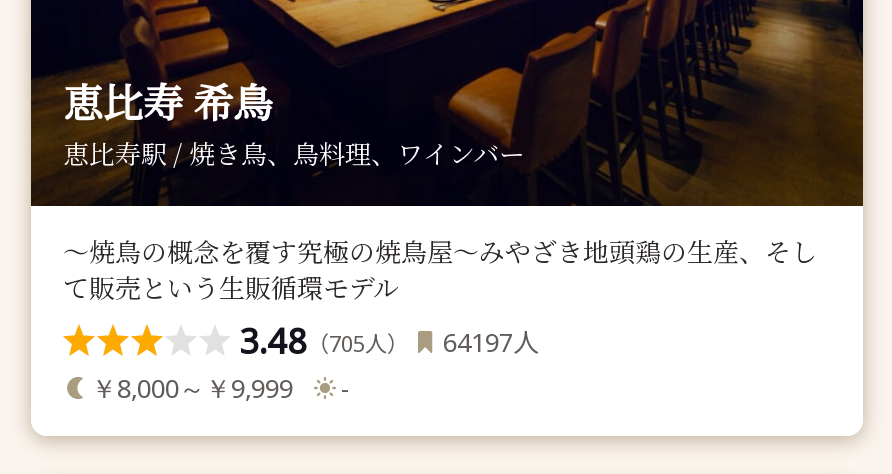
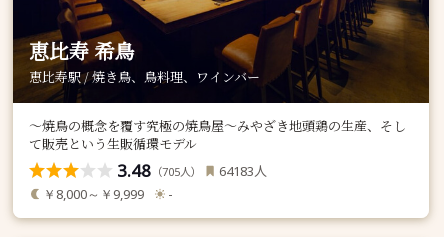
[239,318,539,364] 3.48（705人） 64197人 -> [117,159,267,182] 3.48（705人） 64183人

